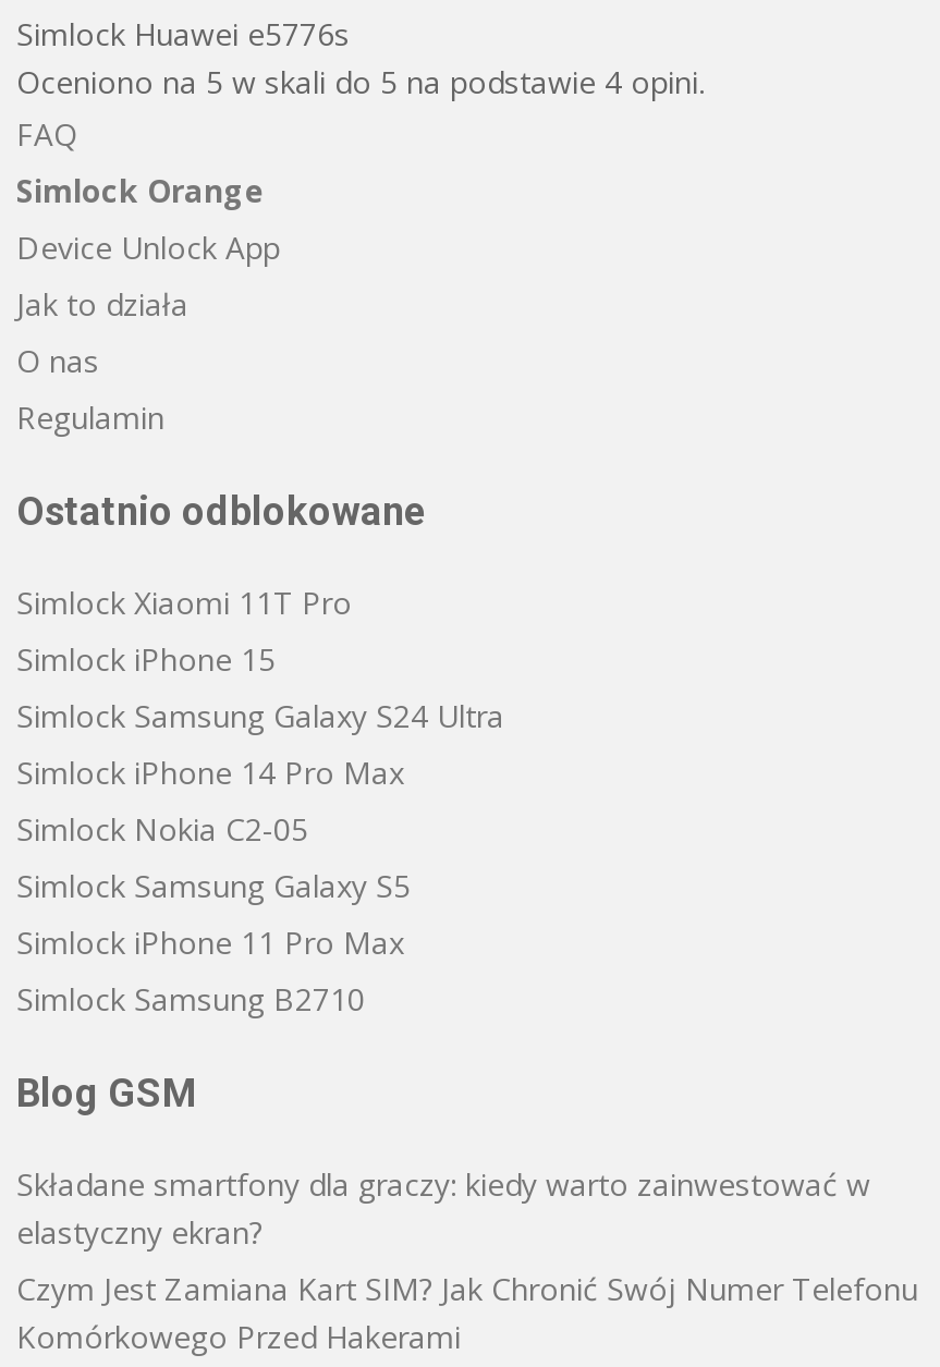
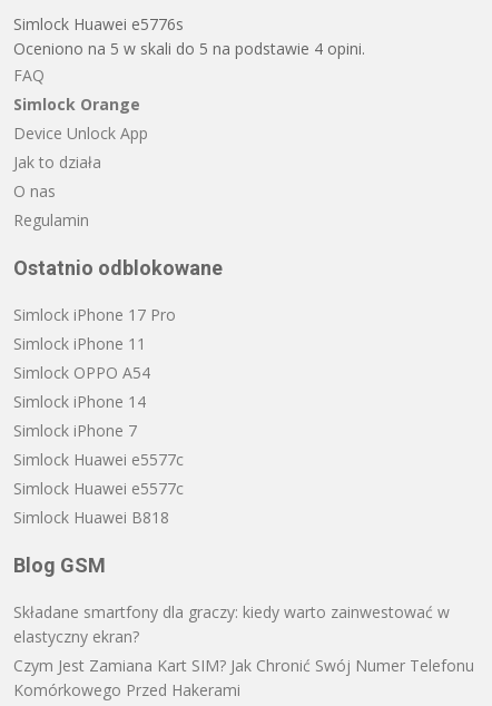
[16,582,504,1020] Simlock Xiaomi 11T Pro | Simlock iPhone 15 | Simlock Samsung Galaxy S24 Ultra | Simlock iPhone 14 Pro Max | Simlock Nokia C2-05 | Simlock Samsung Galaxy S5 | Simlock iPhone 11 Pro Max | Simlock Samsung B2710 -> [13,304,184,528] Simlock iPhone 17 Pro | Simlock iPhone 11 | Simlock OPPO A54 | Simlock iPhone 14 | Simlock iPhone 7 | Simlock Huawei e5577c | Simlock Huawei e5577c | Simlock Huawei B818

